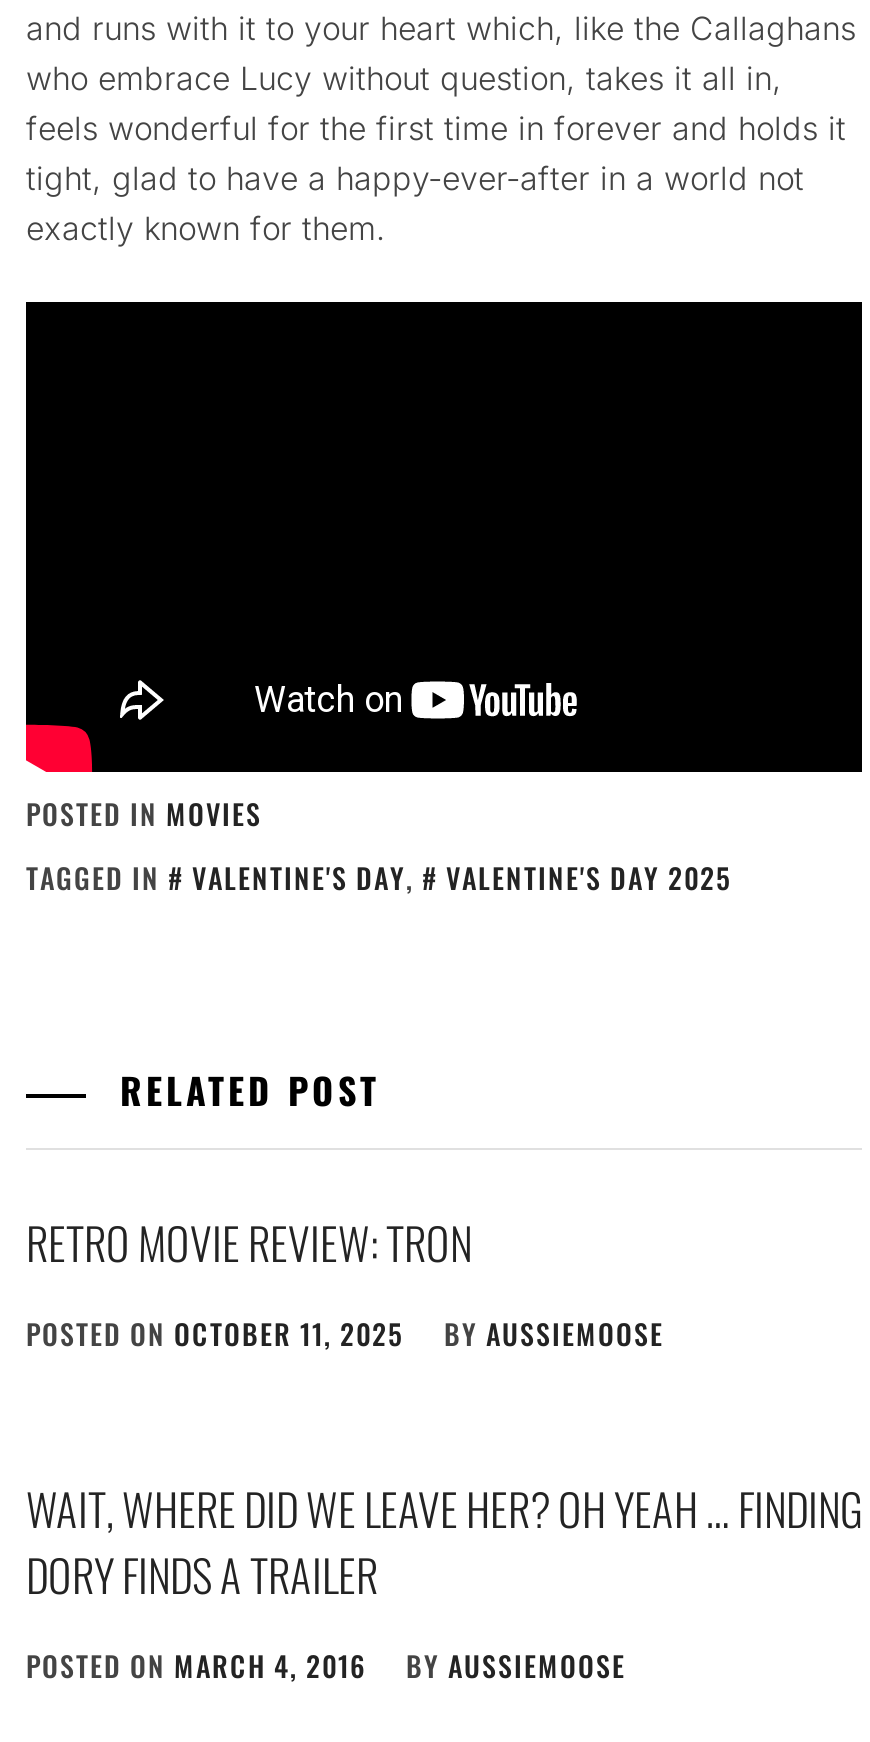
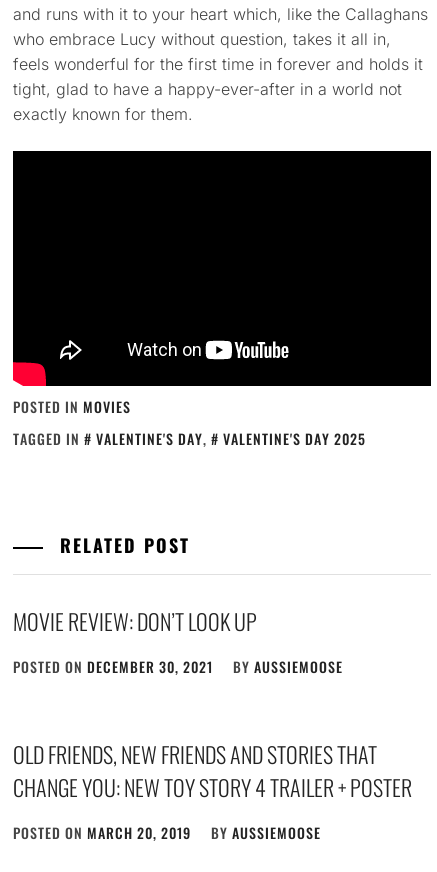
[26,1210,472,1274] RETRO MOVIE REVIEW: TRON -> [13,605,257,637] MOVIE REVIEW: DON’T LOOK UP
[26,1312,404,1354] POSTED ON OCTOBER 11, 2025 -> [13,656,213,677] POSTED ON DECEMBER 30, 2021
[26,1476,862,1606] WAIT, WHERE DID WE LEAVE HER? OH YEAH … FINDING | DORY FINDS A TRAILER -> [13,738,412,803] OLD FRIENDS, NEW FRIENDS AND STORIES THAT | CHANGE YOU: NEW TOY STORY 4 TRAILER + POSTER
[26,1644,366,1686] POSTED ON MARCH 4, 2016 -> [13,822,191,843] POSTED ON MARCH 20, 2019

